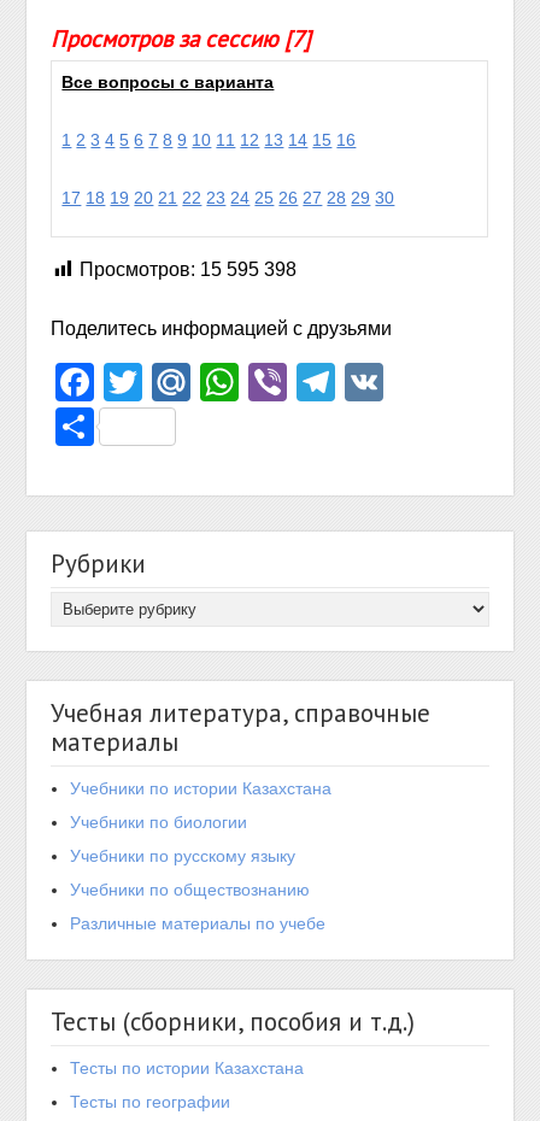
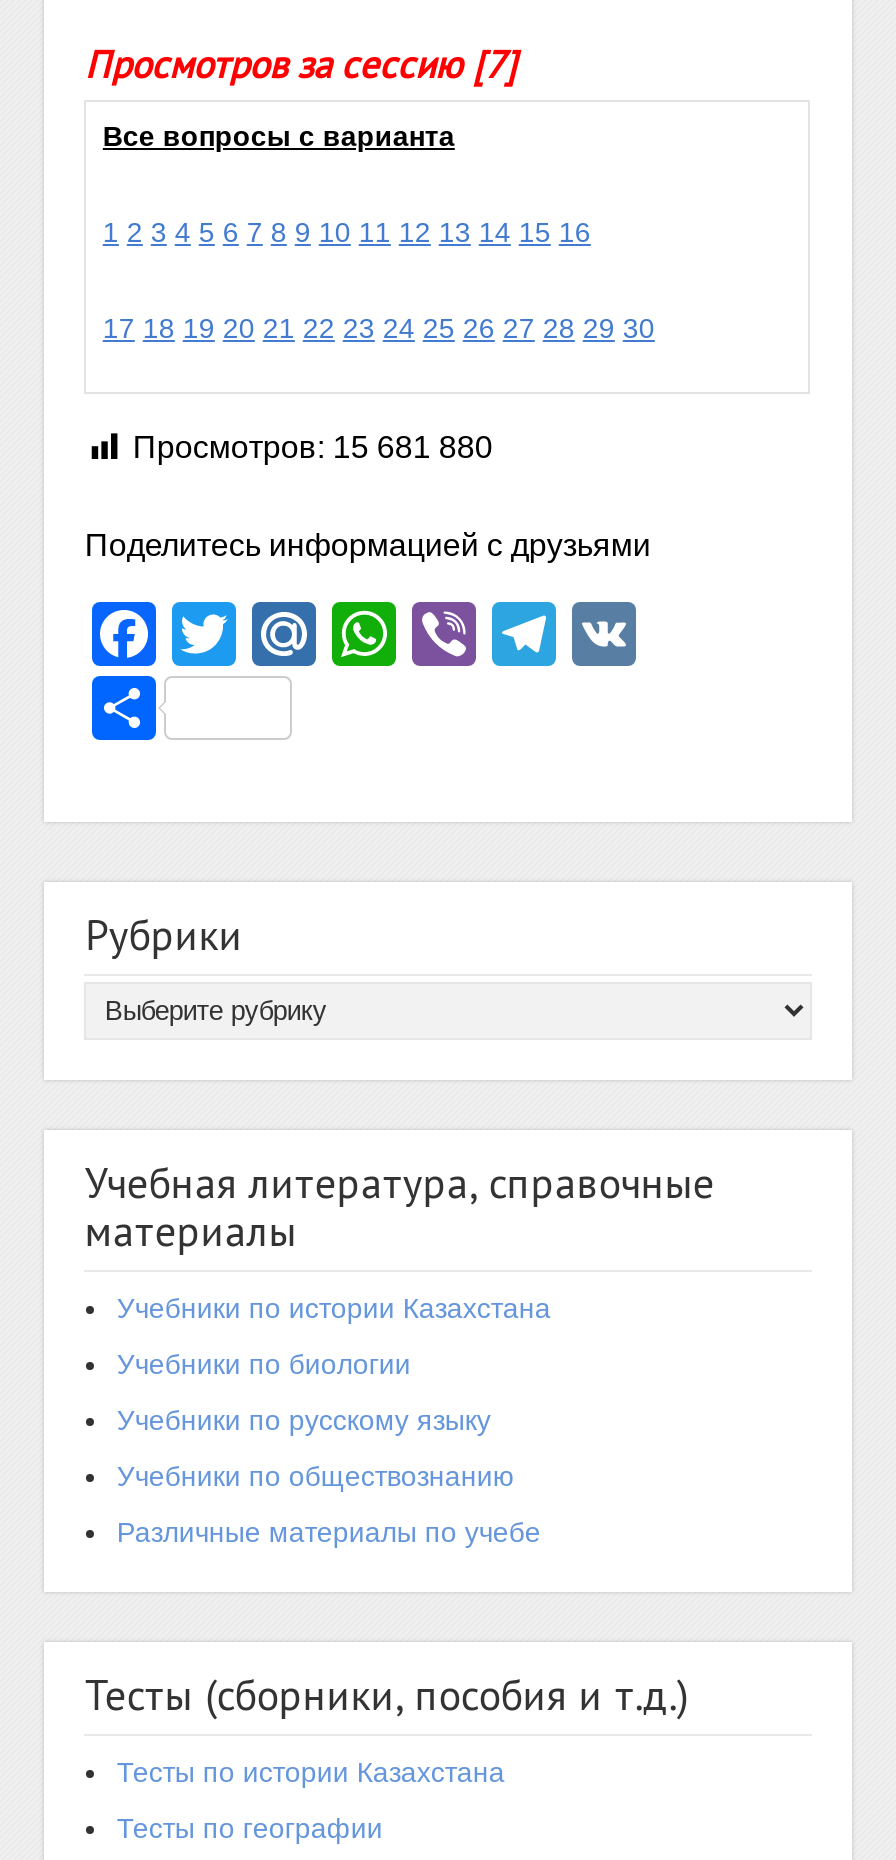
[80,259,297,280] Просмотров: 15 595 398 -> [133,430,493,464] Просмотров: 15 681 880

